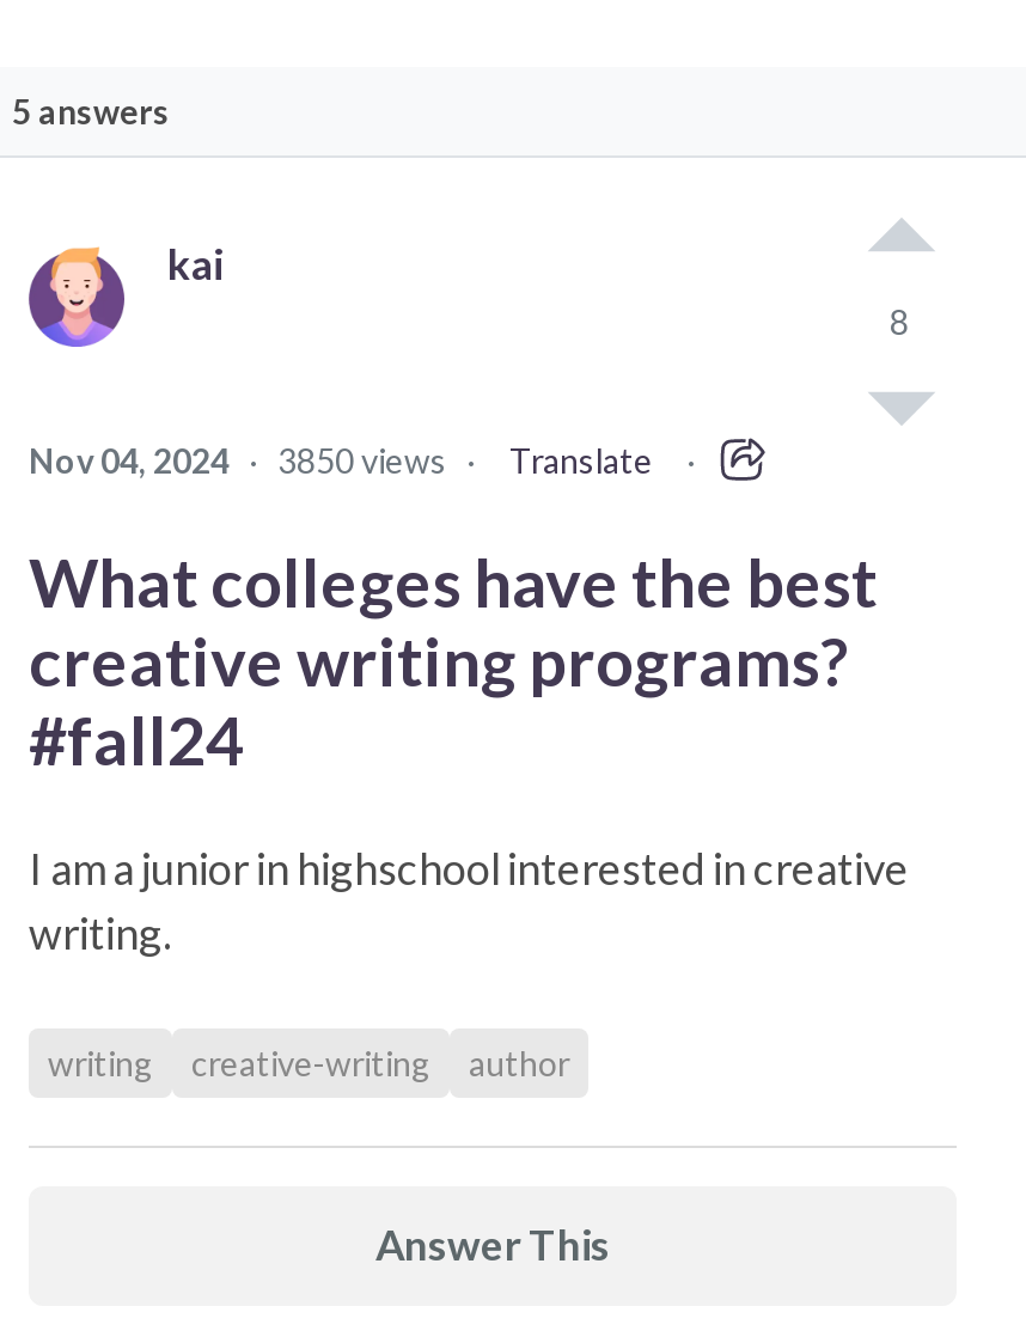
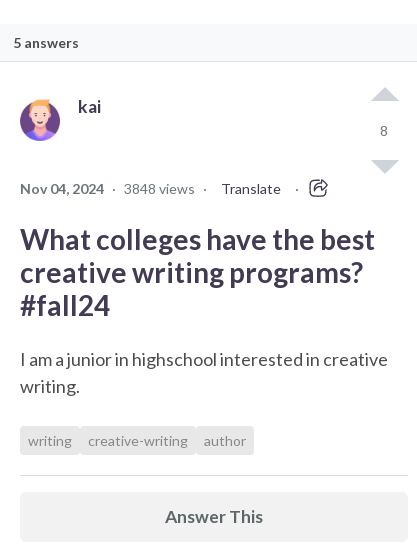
[29,440,476,481] Nov 04, 2024 · 3850 views · -> [20,180,207,197] Nov 04, 2024 · 3848 views ·

